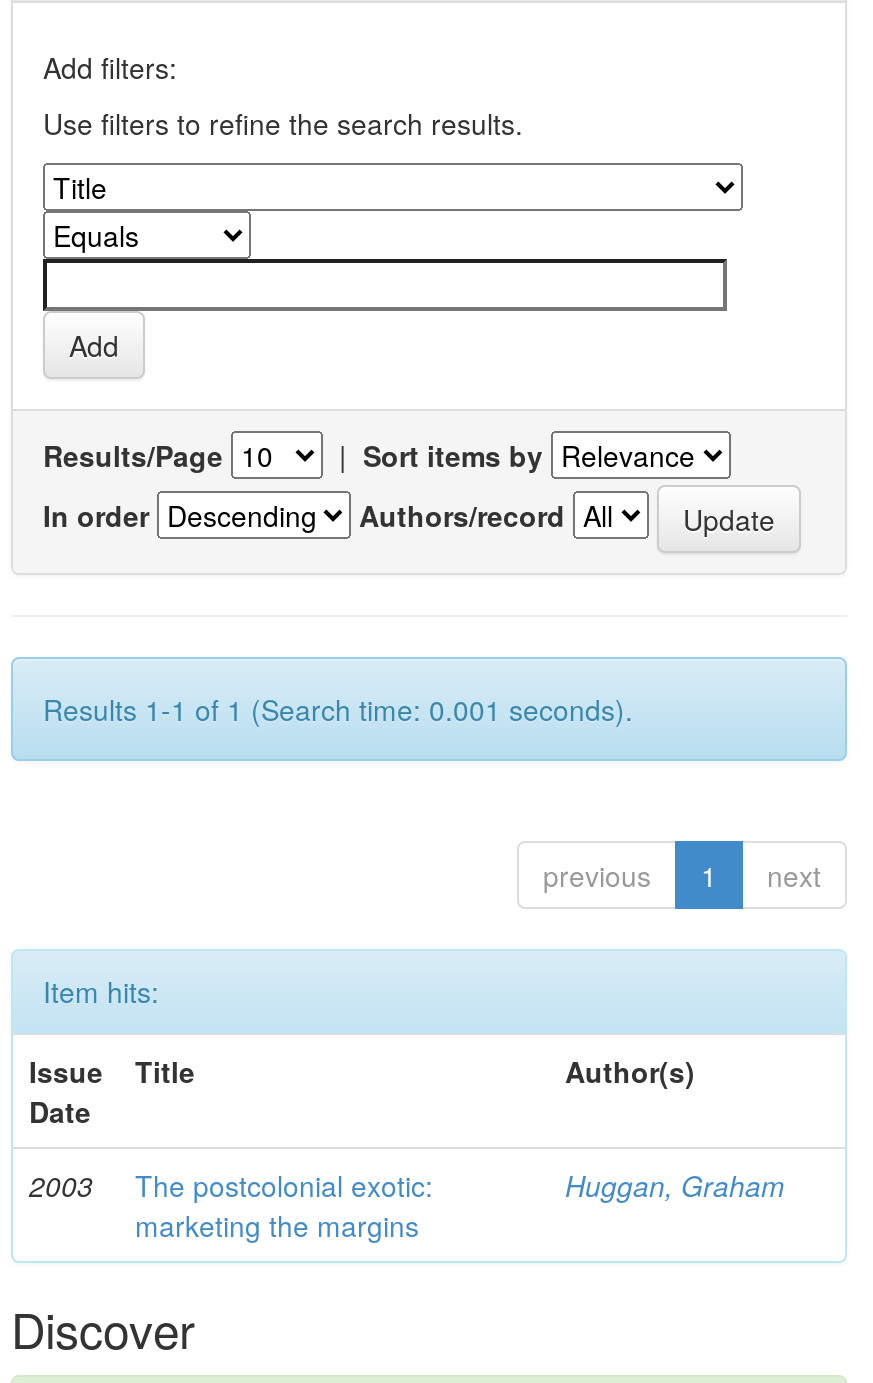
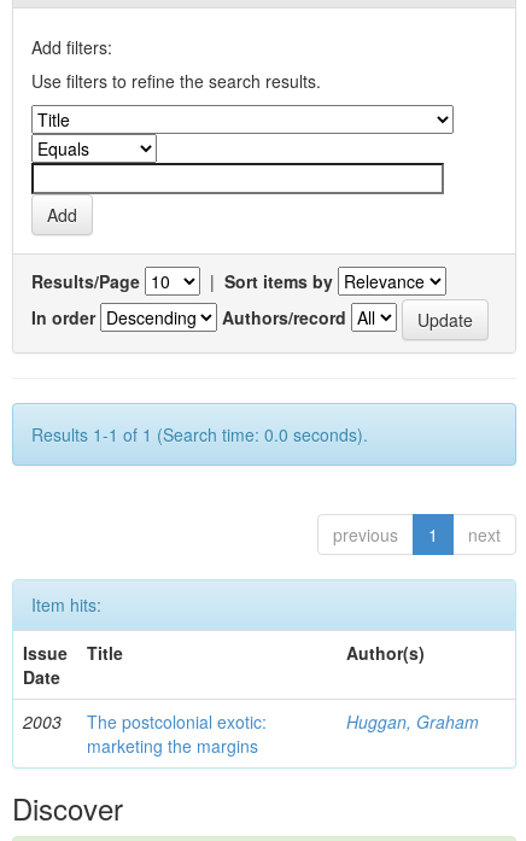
[43,689,633,729] Results 1-1 of 1 (Search time: 0.001 seconds). -> [31,422,368,446] Results 1-1 of 1 (Search time: 0.0 seconds).

